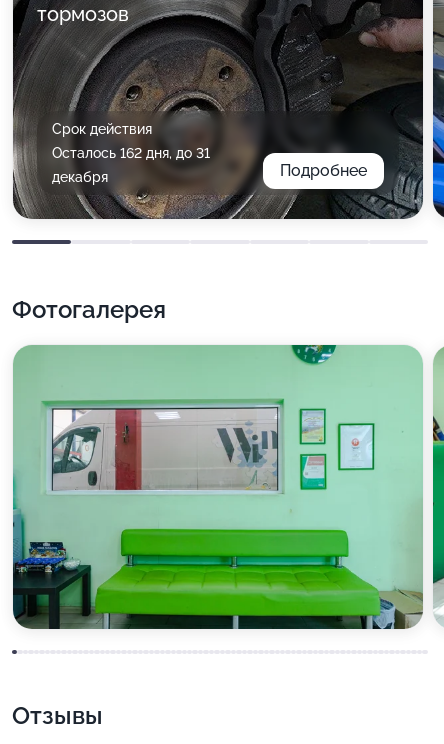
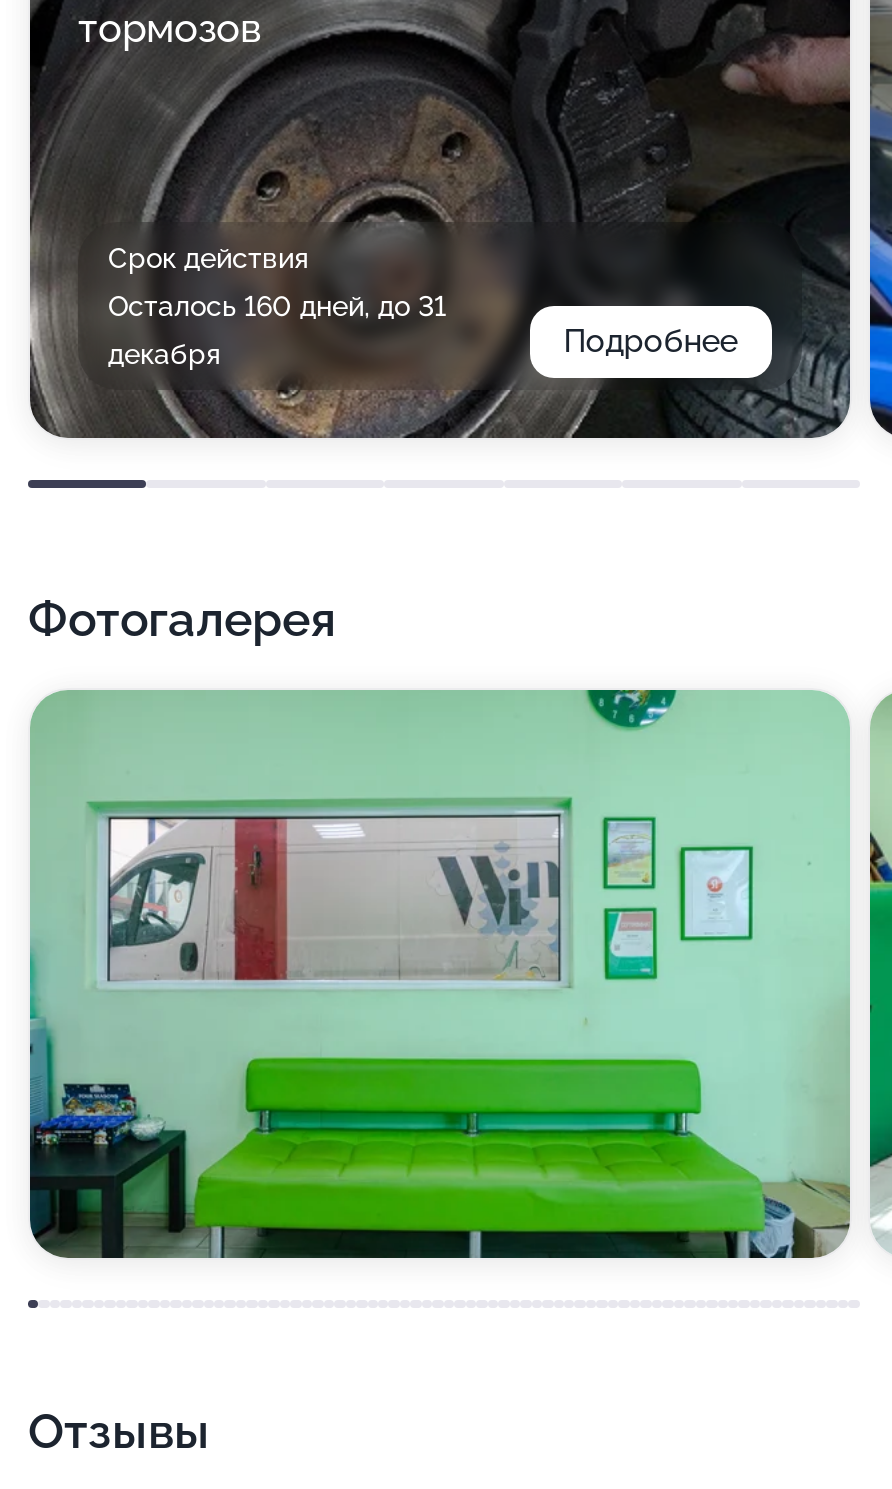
[52,145,210,161] Осталось 162 дня, до 31 -> [108,290,446,322] Осталось 160 дней, до 31

